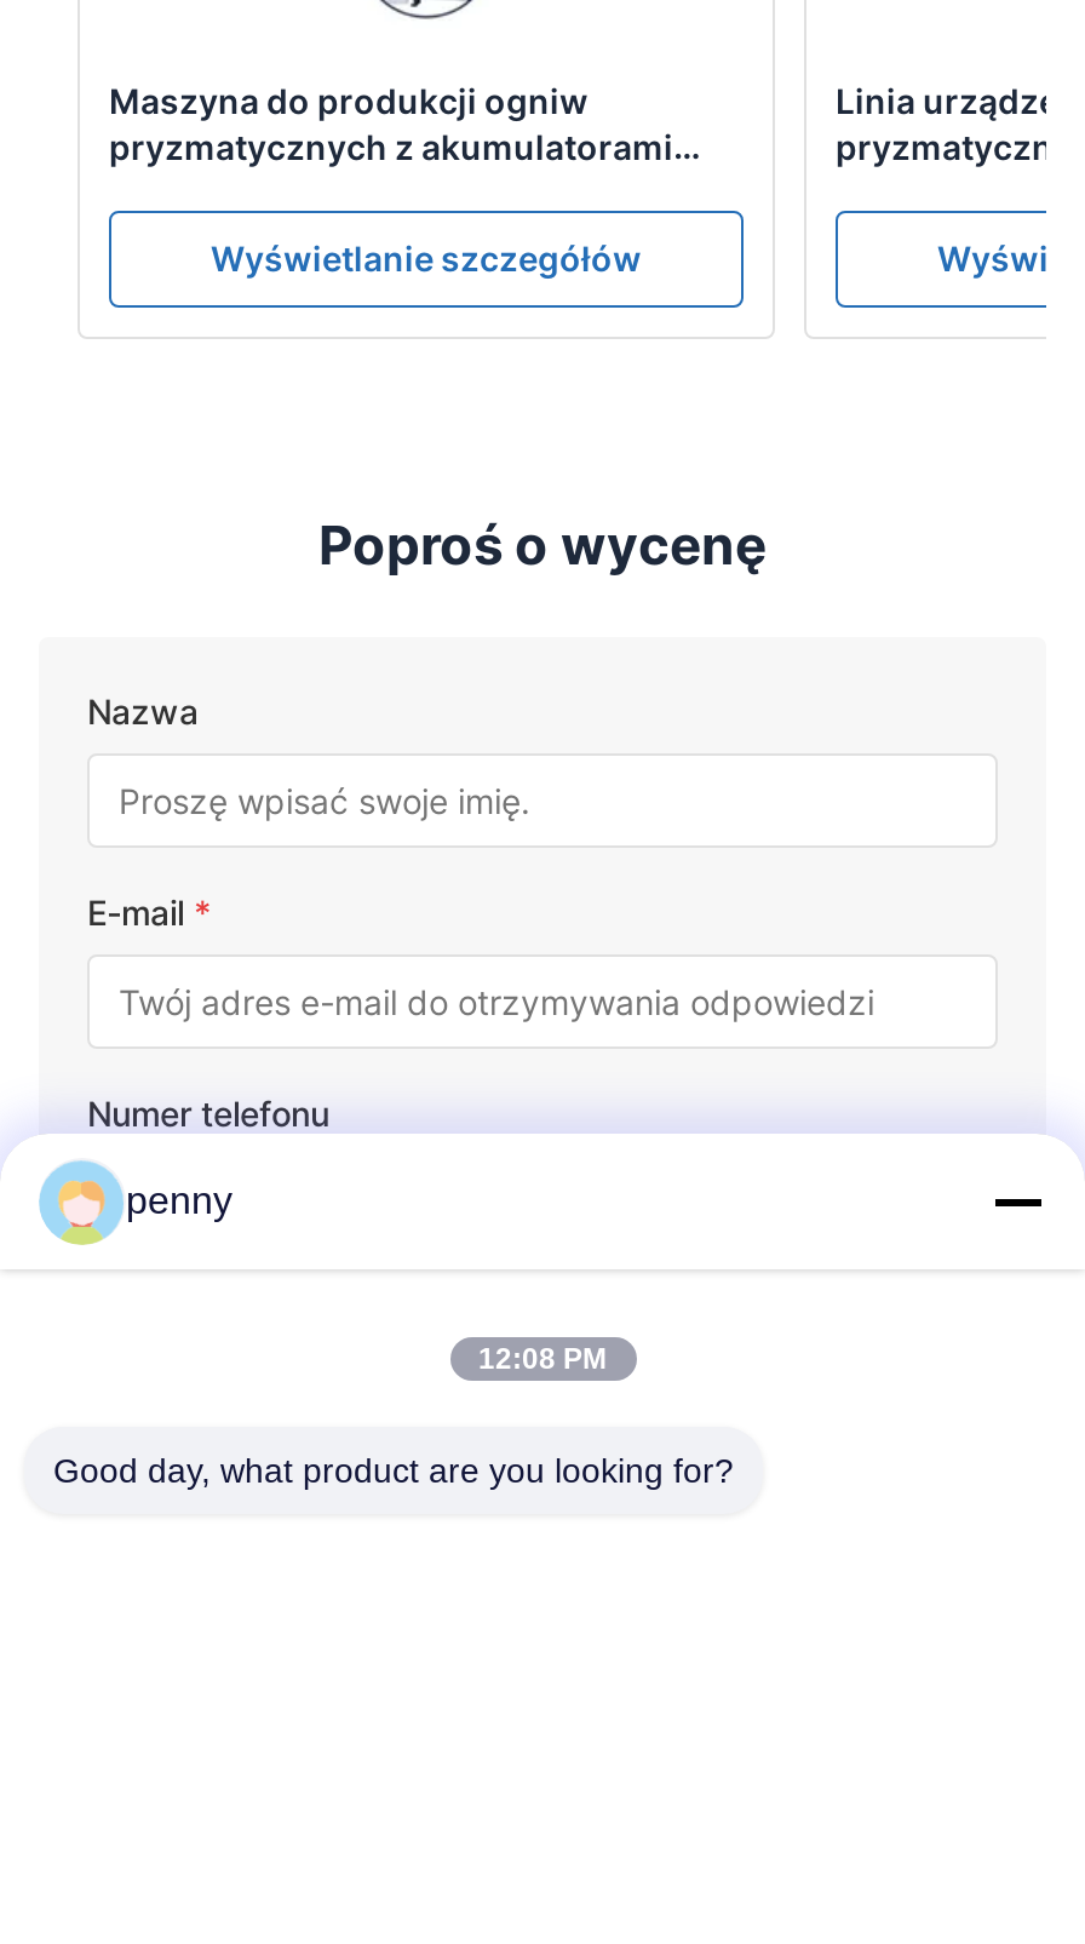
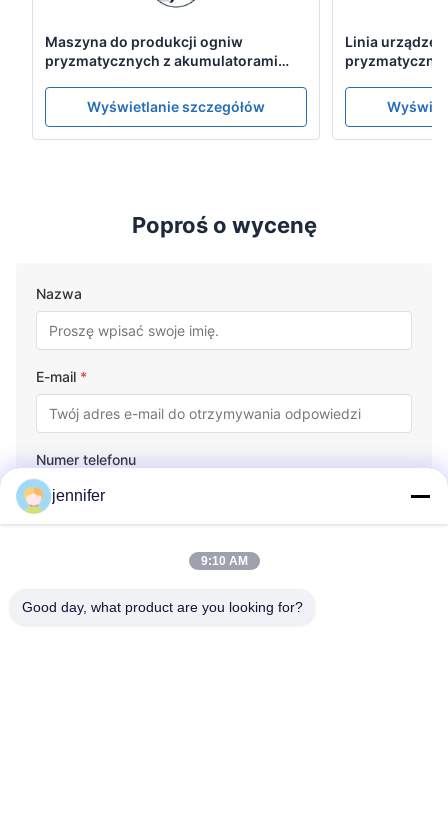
[126,1180,232,1221] penny -> [52,487,105,504] jennifer
[478,1342,607,1376] 12:08 PM -> [200,554,247,568] 9:10 AM

